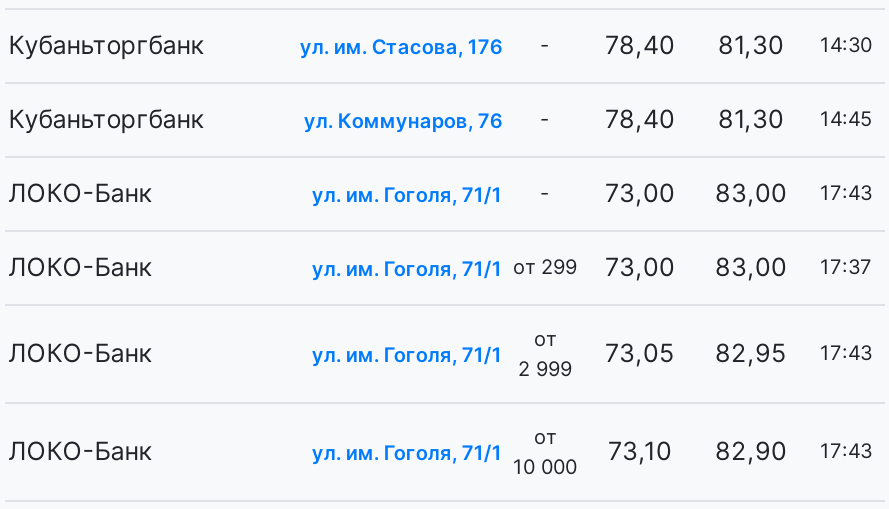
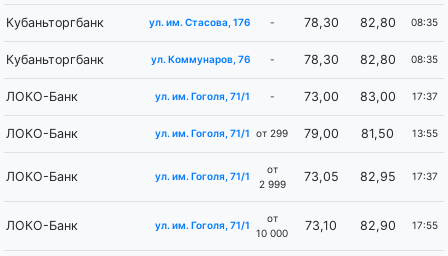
[605,30,675,60] 78,40 -> [303,15,338,30] 78,30
[718,30,784,60] 81,30 -> [359,15,395,30] 82,80
[820,32,872,56] 14:30 -> [411,16,438,28] 08:35
[605,104,675,134] 78,40 -> [303,52,338,67] 78,30
[718,104,784,134] 81,30 -> [359,52,395,67] 82,80
[820,106,872,130] 14:45 -> [411,53,438,65] 08:35
[605,178,872,208] 73,00 83,00 17:43 -> [303,89,437,104] 73,00 83,00 17:37
[605,252,675,282] 73,00 -> [303,126,338,141] 79,00
[715,252,787,282] 83,00 -> [361,126,394,141] 81,50
[820,254,872,278] 17:37 -> [411,127,437,139] 13:55
[518,338,872,380] 2 999 73,05 82,95 17:43 -> [258,169,437,190] 2 999 73,05 82,95 17:37
[513,436,872,478] 10 000 73,10 82,90 17:43 -> [256,218,437,239] 10 000 73,10 82,90 17:55

